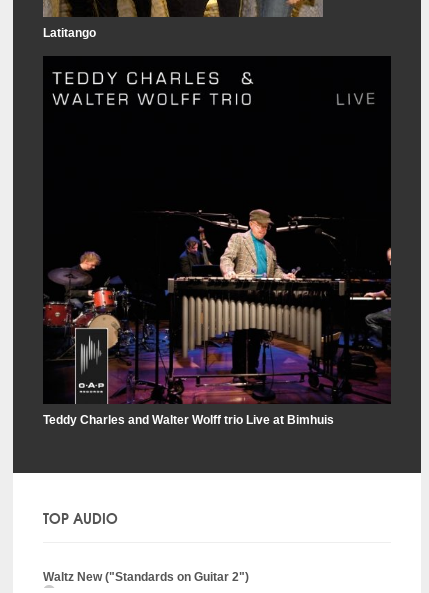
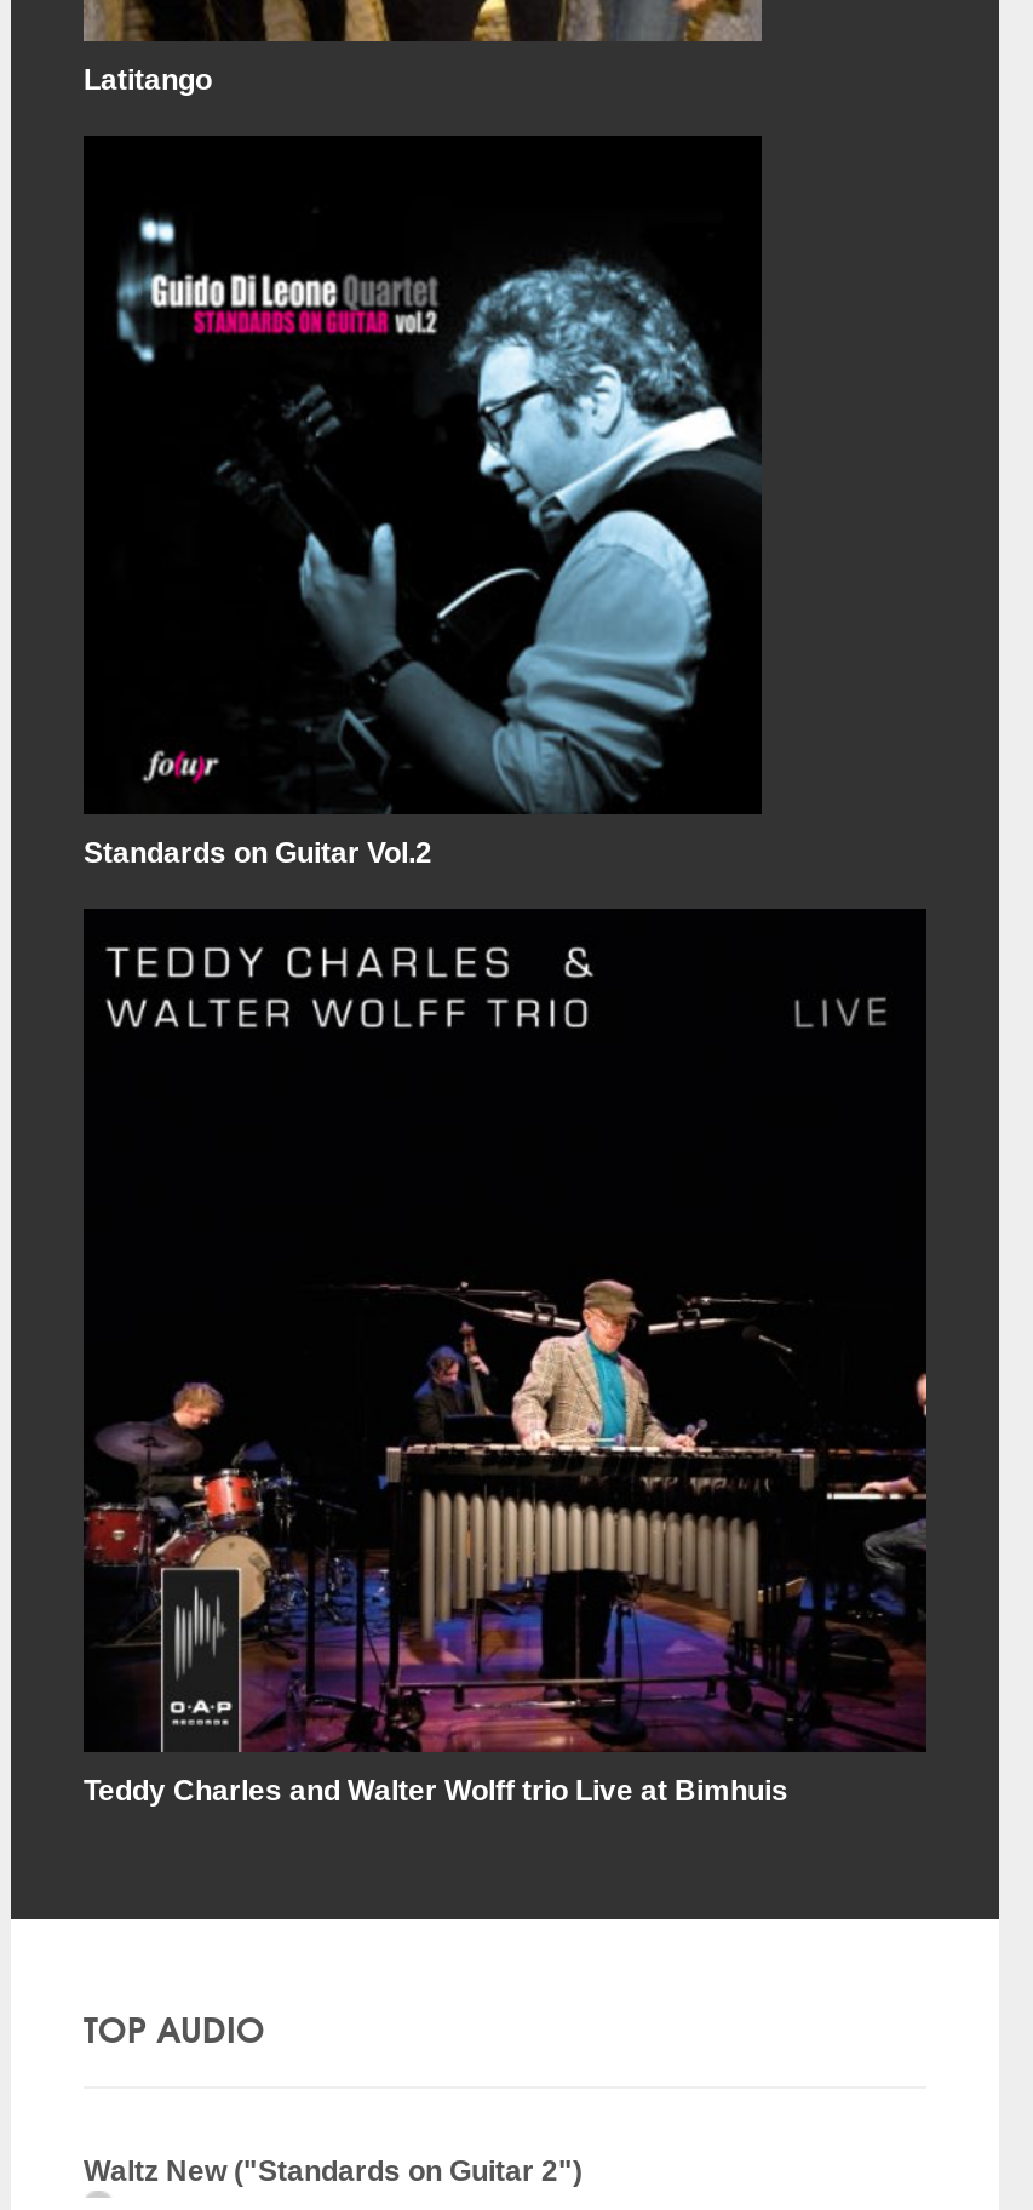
none -> [84,174,762,870] [image] | Standards on Guitar Vol.2

